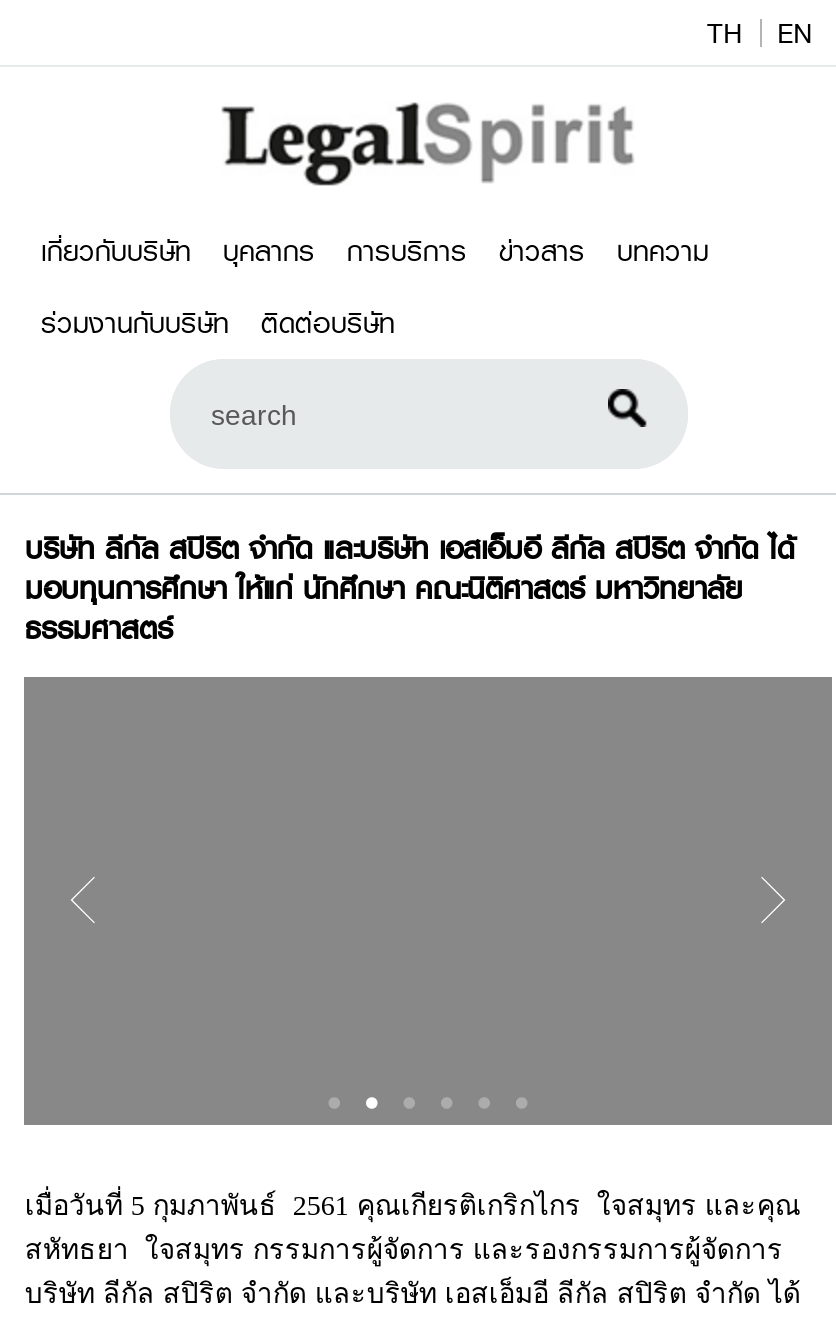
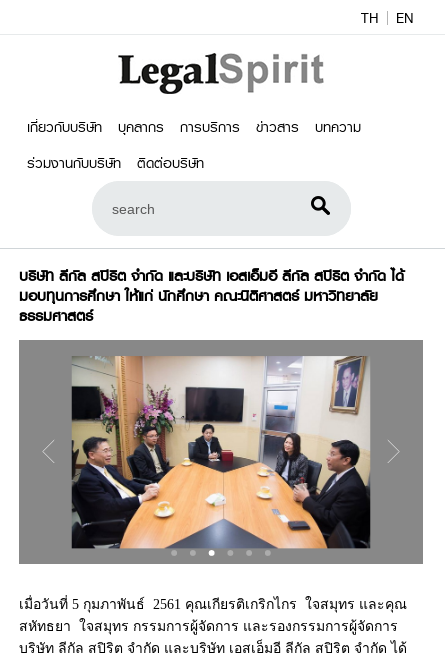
none -> [71,356,371,556] [image]

